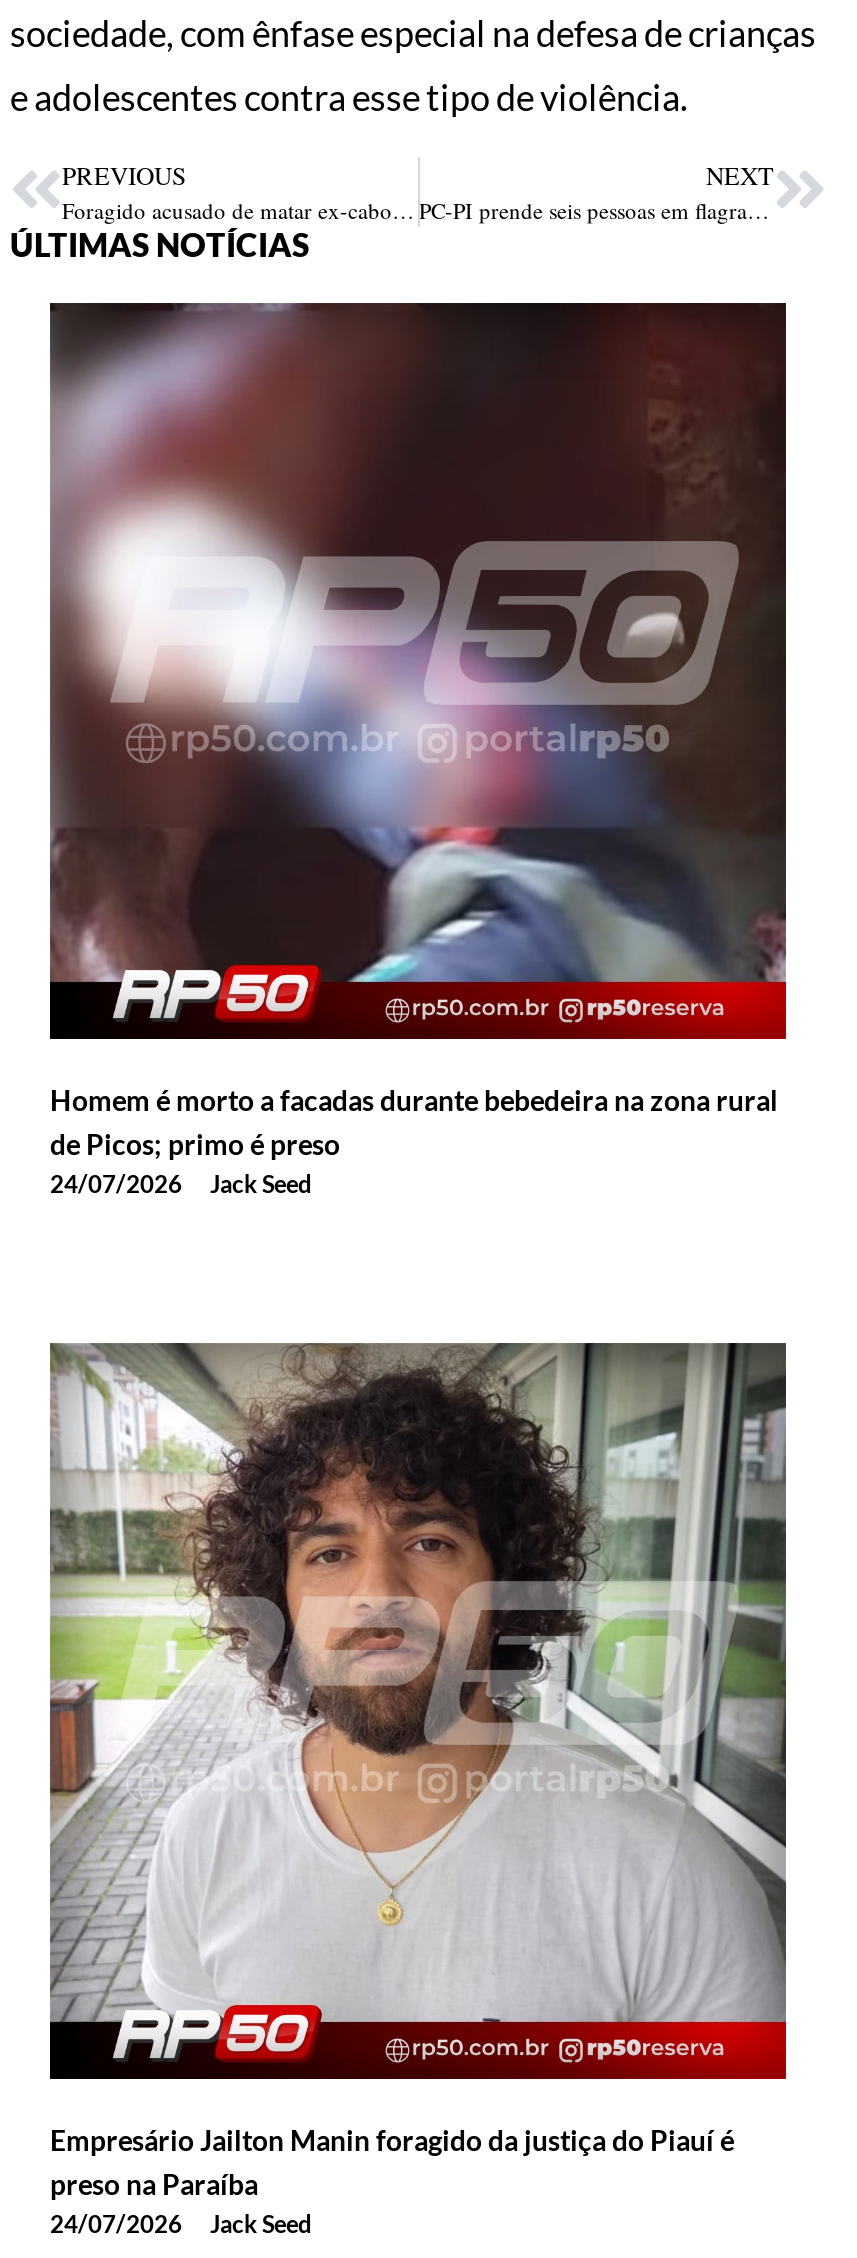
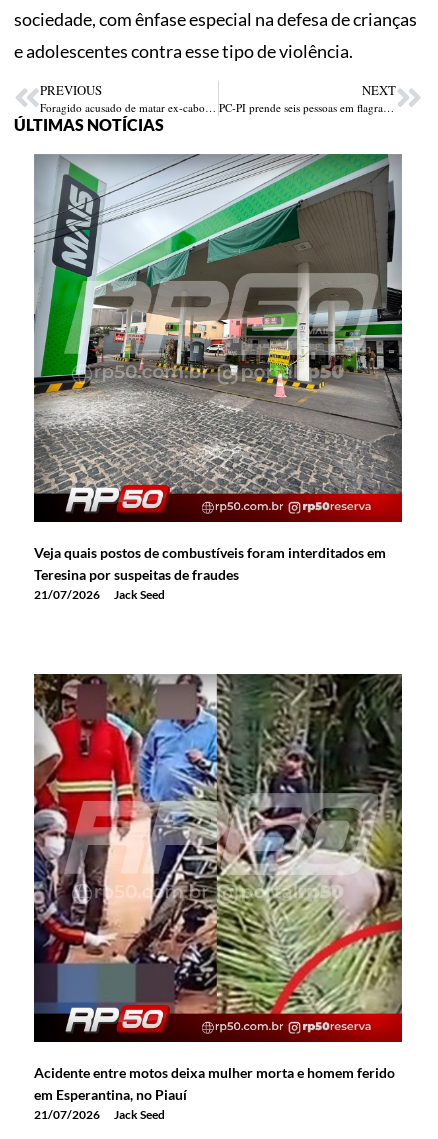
[50,301,786,983] [image] -> [34,153,402,494] [image]
[50,1084,778,1200] Homem é morto a facadas durante bebedeira na zona rural | de Picos; primo é preso | 24/07/2026 -> [34,544,386,602] Veja quais postos de combustíveis foram interditados em | Teresina por suspeitas de fraudes | 21/07/2026
[48,1341,788,2025] [image] -> [33,674,403,1014] [image]
[50,2124,734,2240] Empresário Jailton Manin foragido da justiça do Piauí é | preso na Paraíba | 24/07/2026 -> [34,1064,395,1122] Acidente entre motos deixa mulher morta e homem ferido | em Esperantina, no Piauí | 21/07/2026

